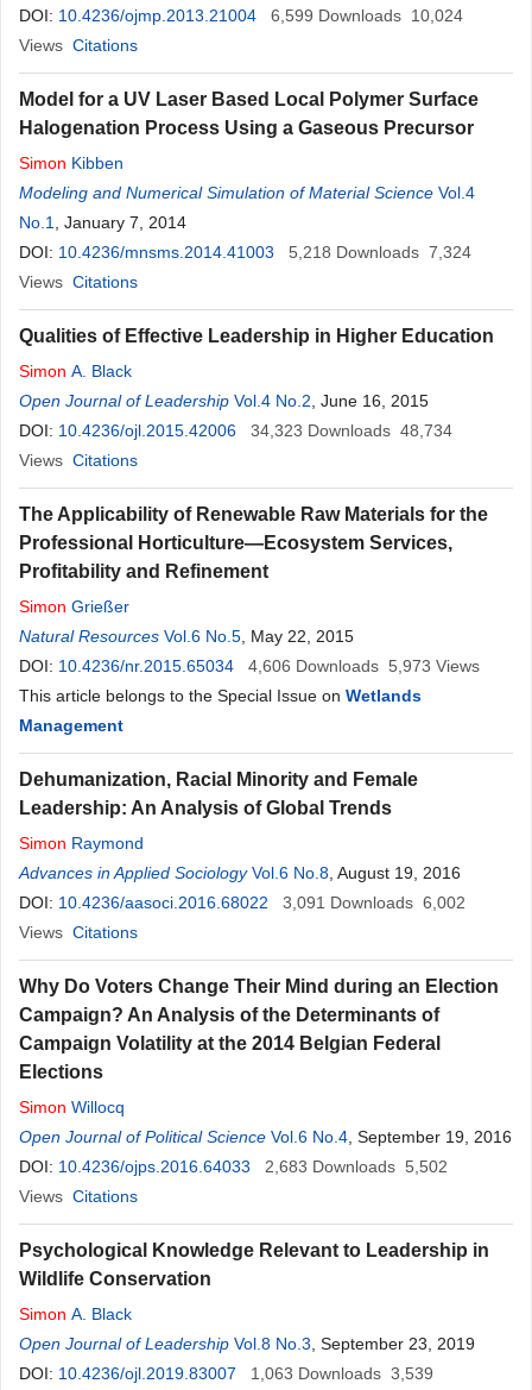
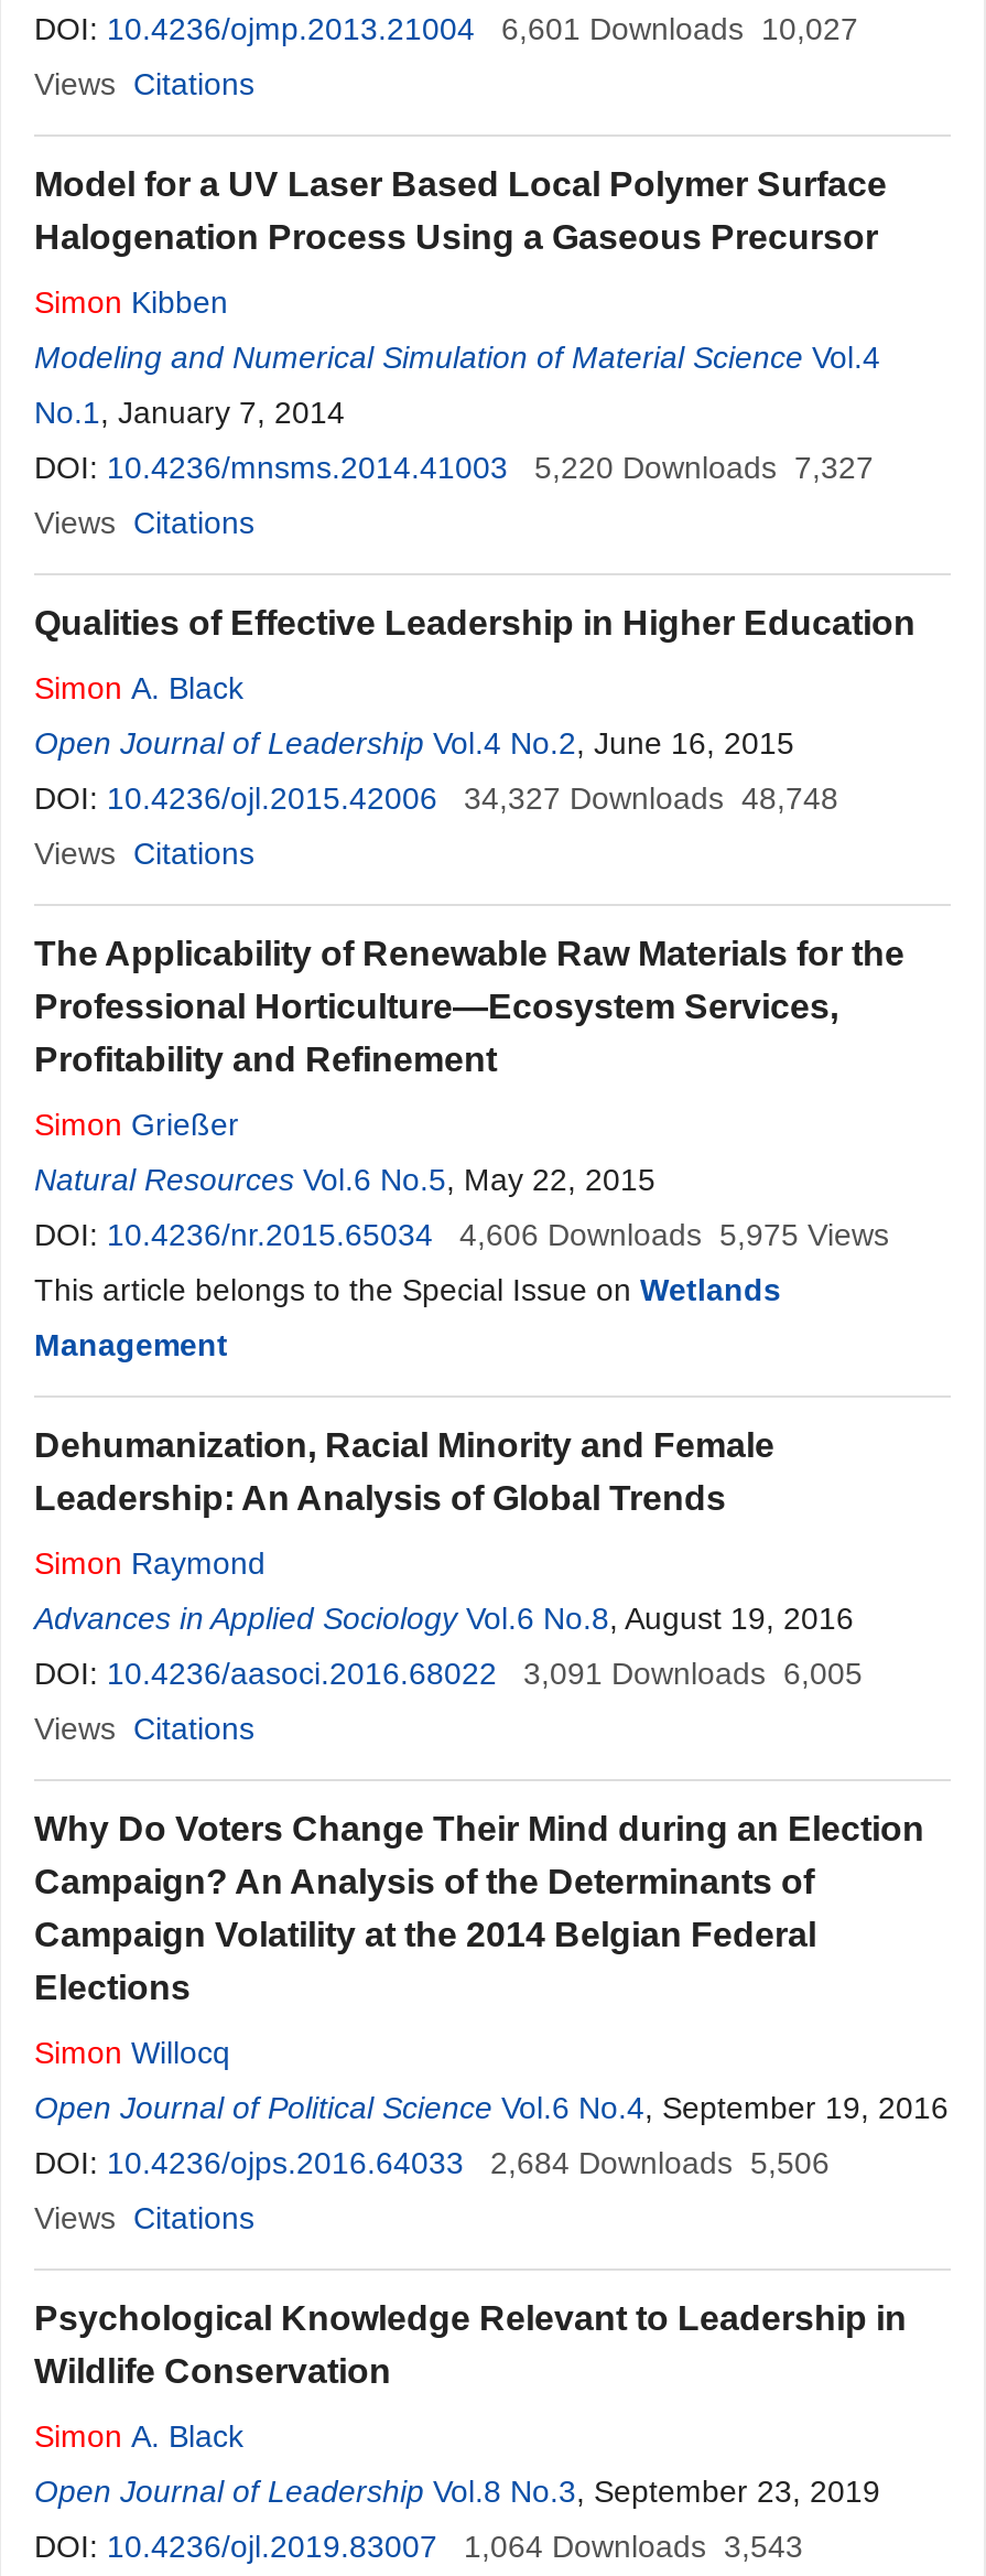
[19,6,463,25] DOI: 10.4236/ojmp.2013.21004 6,599 Downloads 10,024 -> [34,11,858,46] DOI: 10.4236/ojmp.2013.21004 6,601 Downloads 10,027
[19,243,471,262] DOI: 10.4236/mnsms.2014.41003 5,218 Downloads 7,324 -> [34,450,874,485] DOI: 10.4236/mnsms.2014.41003 5,220 Downloads 7,327
[19,421,452,440] DOI: 10.4236/ojl.2015.42006 34,323 Downloads 48,734 -> [34,780,838,816] DOI: 10.4236/ojl.2015.42006 34,327 Downloads 48,748
[248,656,480,675] 4,606 Downloads 5,973 Views -> [459,1217,889,1252] 4,606 Downloads 5,975 Views
[19,893,465,912] DOI: 10.4236/aasoci.2016.68022 3,091 Downloads 6,002 -> [34,1656,863,1691] DOI: 10.4236/aasoci.2016.68022 3,091 Downloads 6,005
[19,1157,448,1176] DOI: 10.4236/ojps.2016.64033 2,683 Downloads 5,502 -> [34,2145,830,2180] DOI: 10.4236/ojps.2016.64033 2,684 Downloads 5,506
[19,1364,433,1383] DOI: 10.4236/ojl.2019.83007 1,063 Downloads 3,539 -> [34,2529,803,2564] DOI: 10.4236/ojl.2019.83007 1,064 Downloads 3,543

